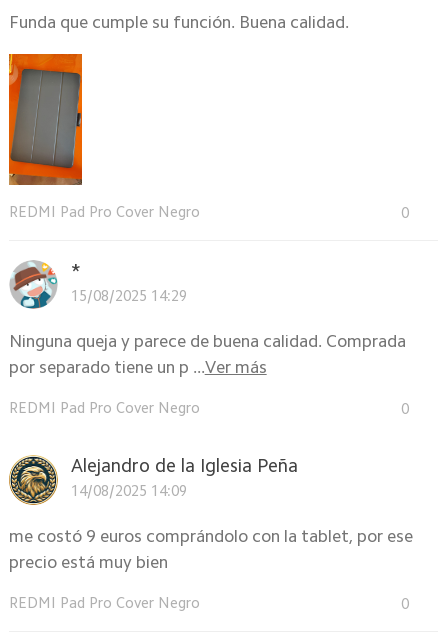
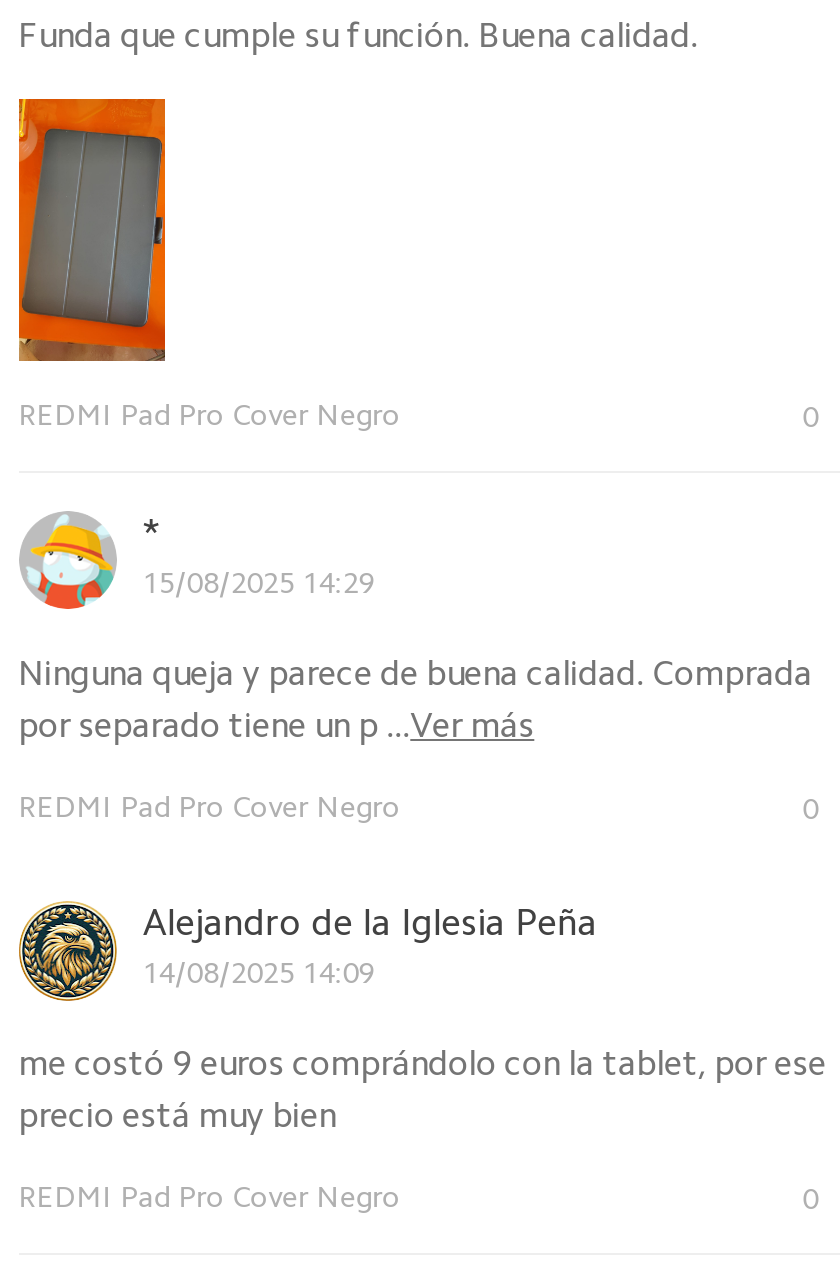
[12,262,57,310] [image] -> [23,517,113,611] [image]

